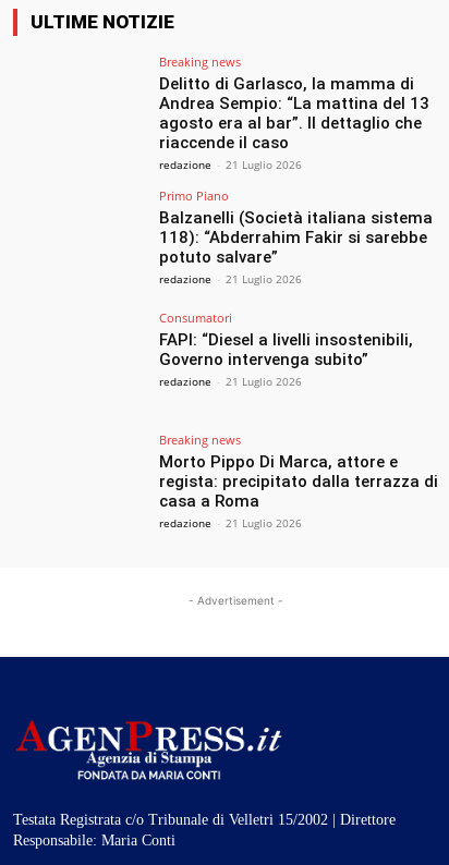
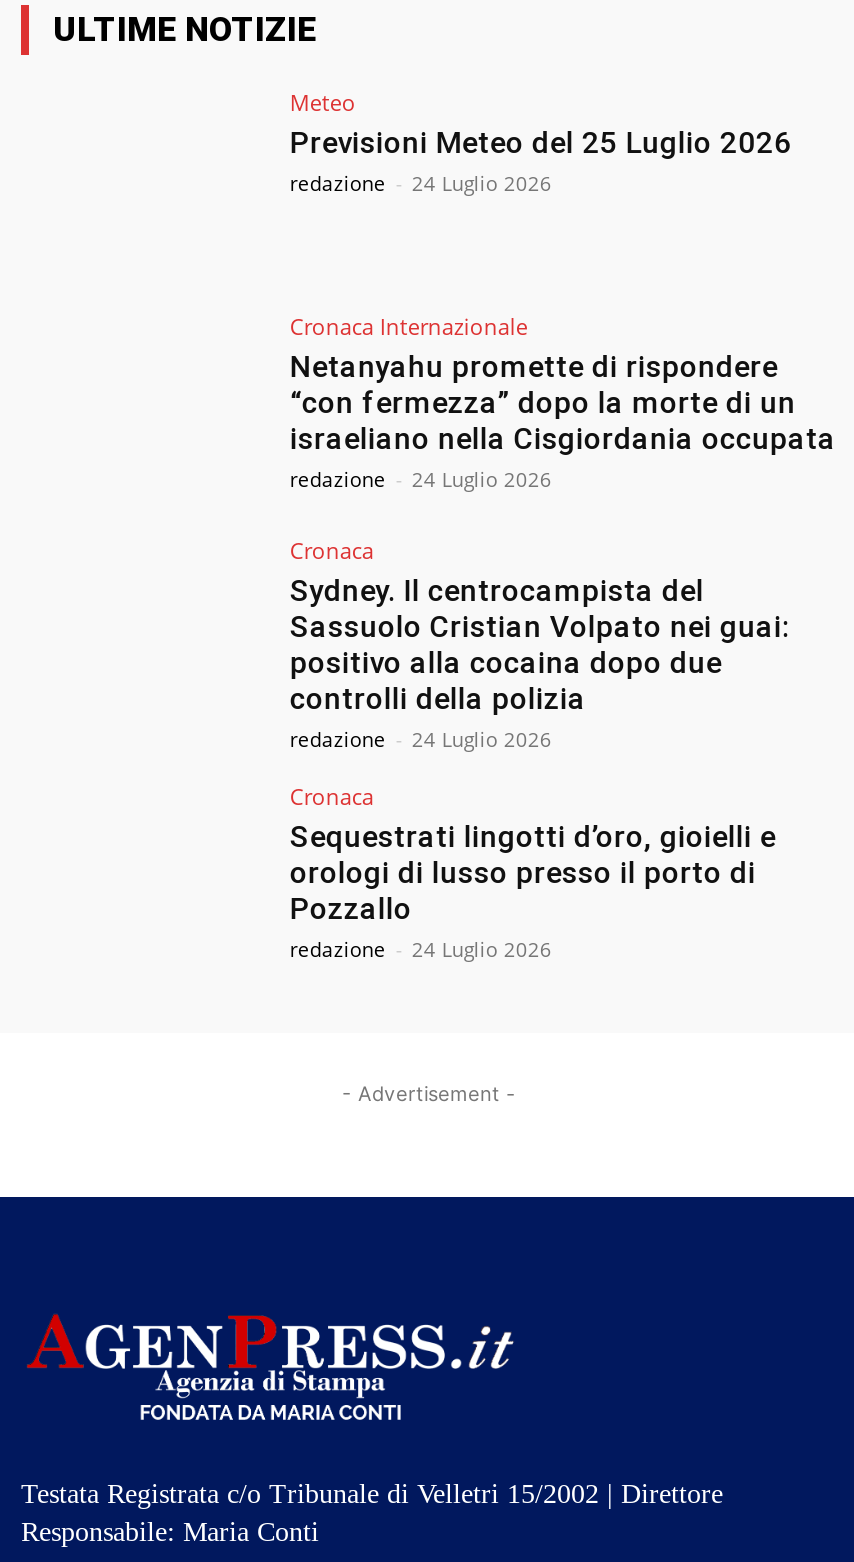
[160,53,430,172] Breaking news | Delitto di Garlasco, la mamma di | Andrea Sempio: “La mattina del 13 | agosto era al bar”. Il dettaglio che | riaccende il caso | redazione - 21 Luglio 2026 -> [290,88,792,198] Meteo | Previsioni Meteo del 25 Luglio 2026 | redazione - 24 Luglio 2026
[160,187,433,287] Primo Piano | Balzanelli (Società italiana sistema | 118): “Abderrahim Fakir si sarebbe | potuto salvare” | redazione - 21 Luglio 2026 -> [290,312,836,494] Cronaca Internazionale | Netanyahu promette di rispondere | “con fermezza” dopo la morte di un | israeliano nella Cisgiordania occupata | redazione - 24 Luglio 2026
[160,309,413,389] Consumatori | FAPI: “Diesel a livelli insostenibili, | Governo intervenga subito” | redazione - 21 Luglio 2026 -> [290,535,790,753] Cronaca | Sydney. Il centrocampista del | Sassuolo Cristian Volpato nei guai: | positivo alla cocaina dopo due | controlli della polizia | redazione - 24 Luglio 2026
[160,431,439,530] Breaking news | Morto Pippo Di Marca, attore e | regista: precipitato dalla terrazza di | casa a Roma | redazione - 21 Luglio 2026 -> [290,781,776,963] Cronaca | Sequestrati lingotti d’oro, gioielli e | orologi di lusso presso il porto di | Pozzallo | redazione - 24 Luglio 2026

